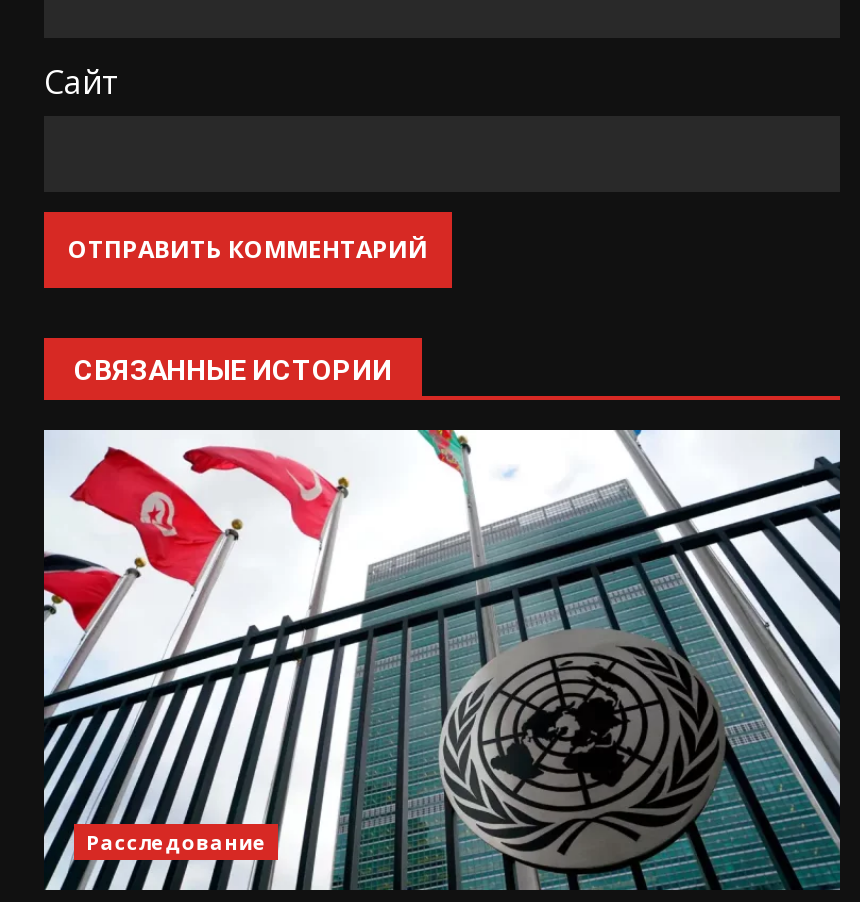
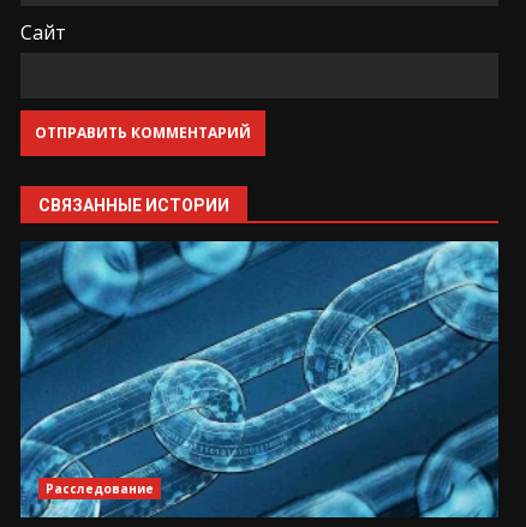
[42,428,842,892] [image] -> [19,240,500,519] [image]

